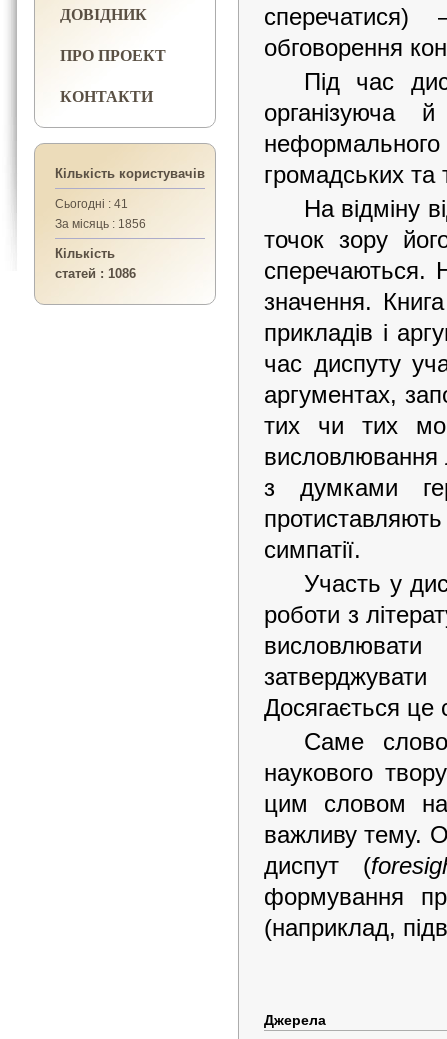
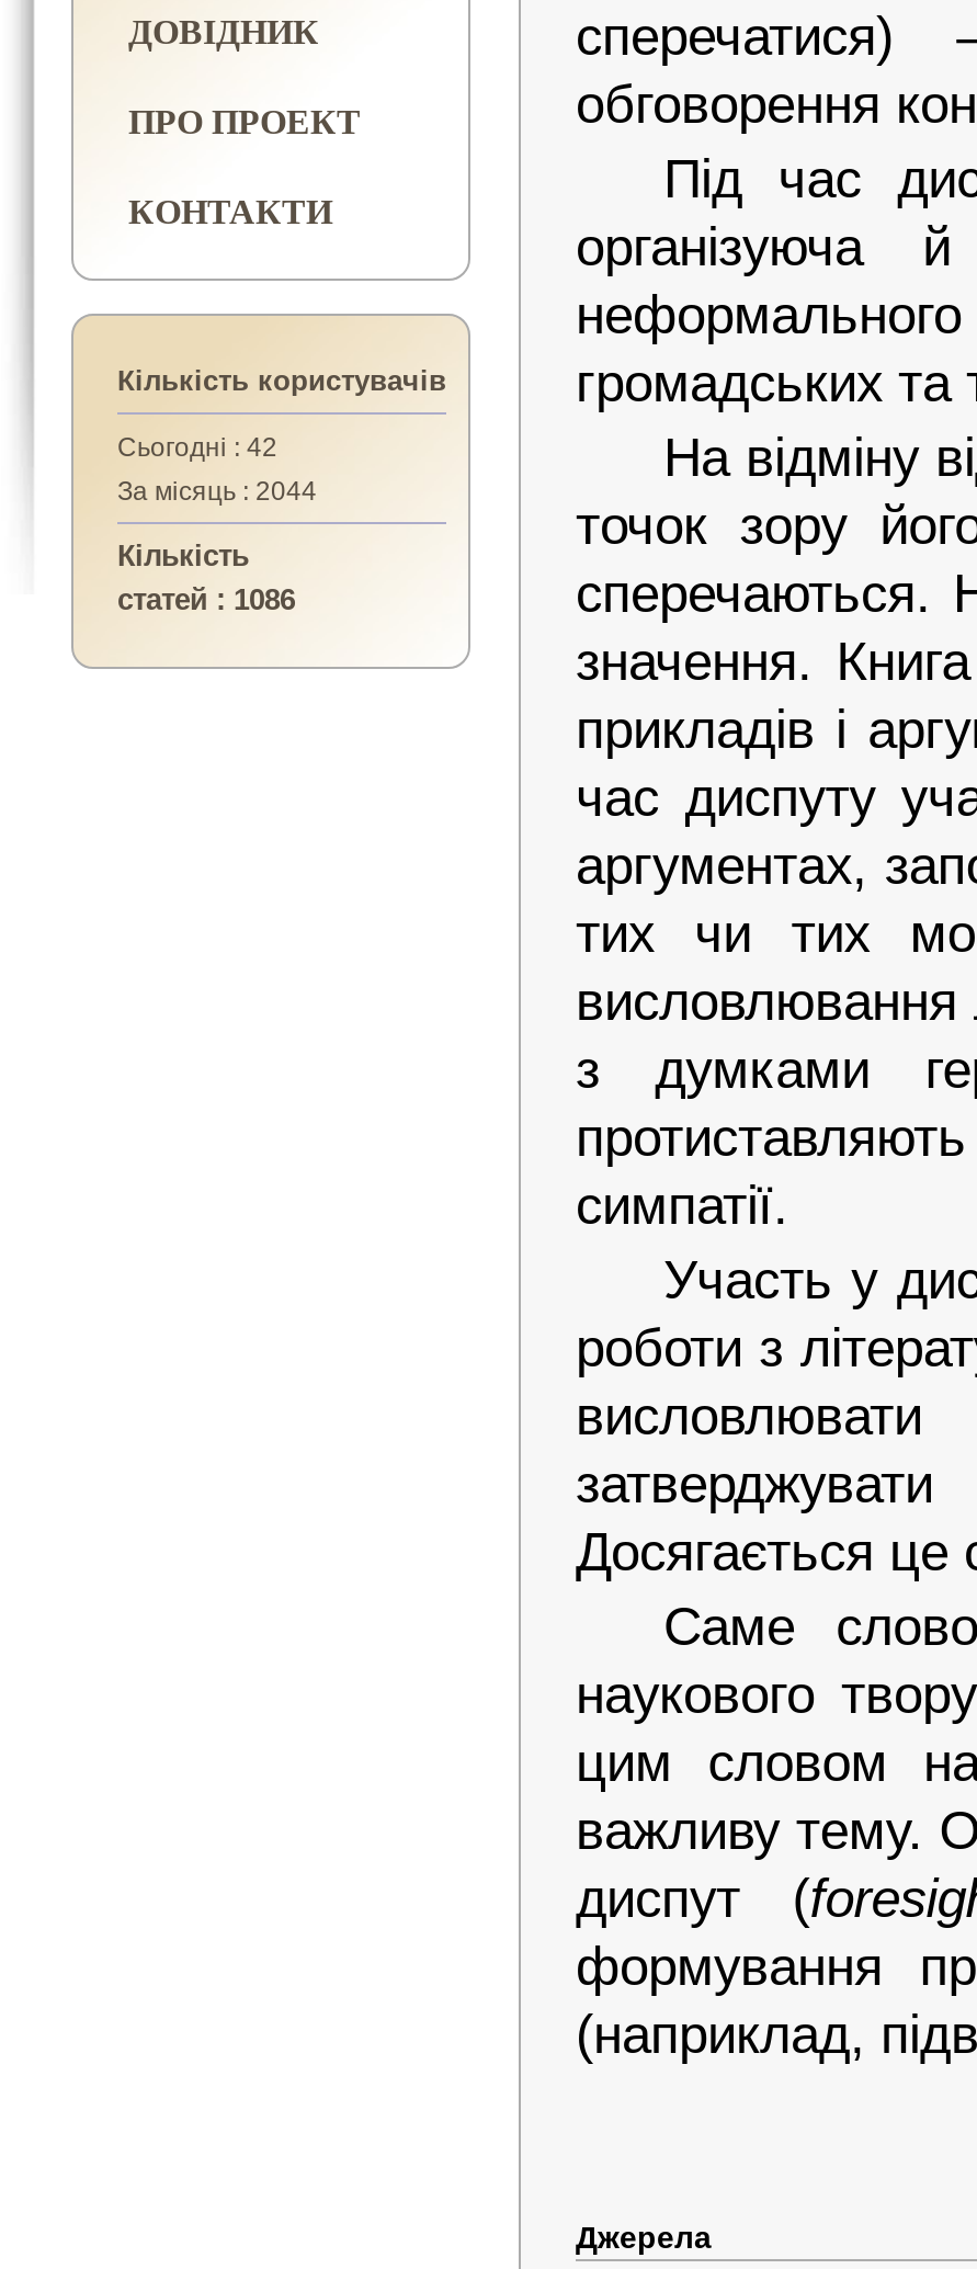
[55,197,128,211] Сьогодні : 41 -> [117,432,277,463] Сьогодні : 42
[55,217,146,231] За місяць : 1856 -> [117,476,317,507] За місяць : 2044

